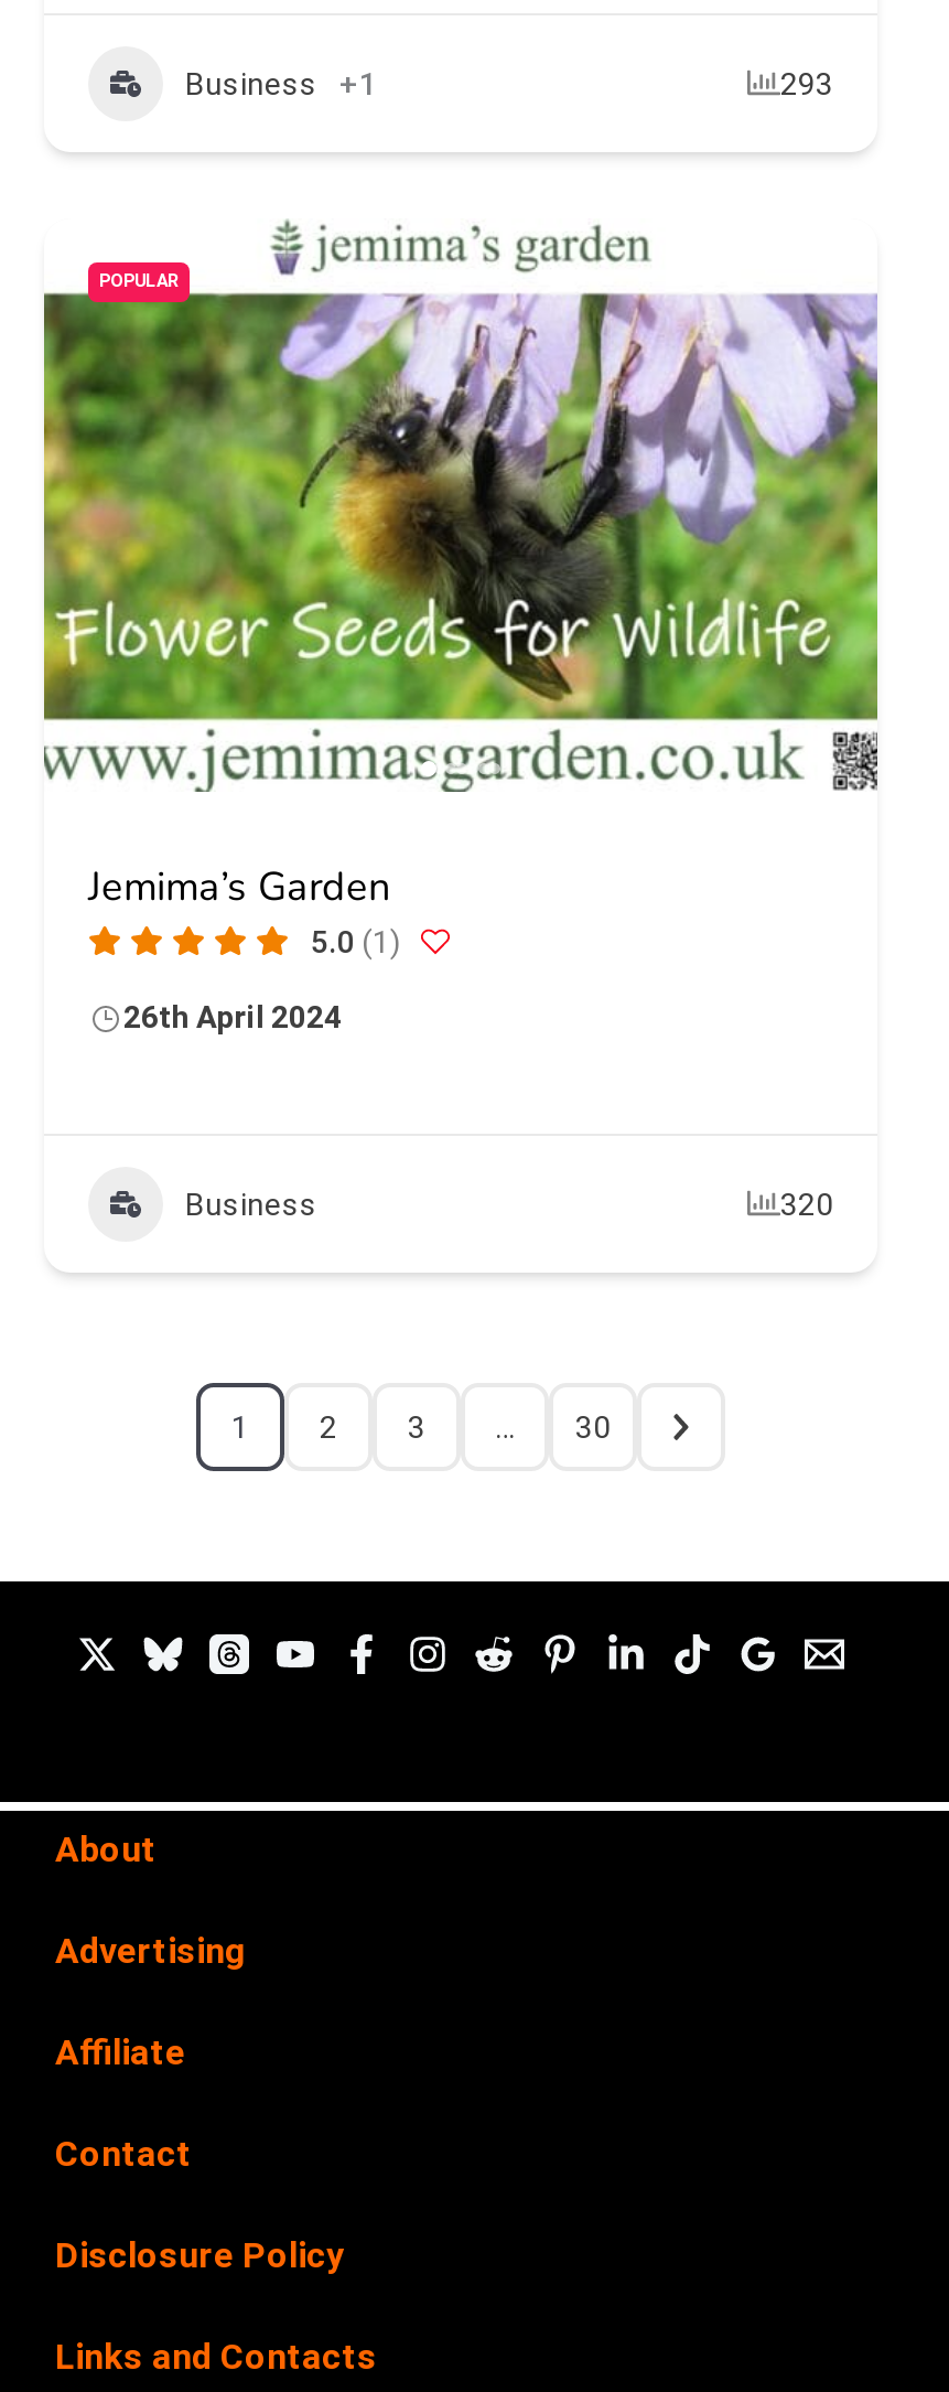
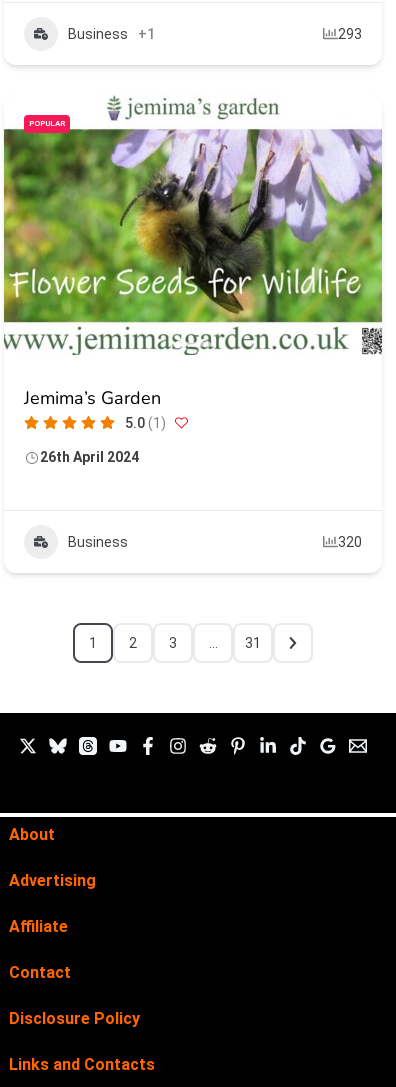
[575,1409,611,1444] 30 -> [245,635,261,651] 31

